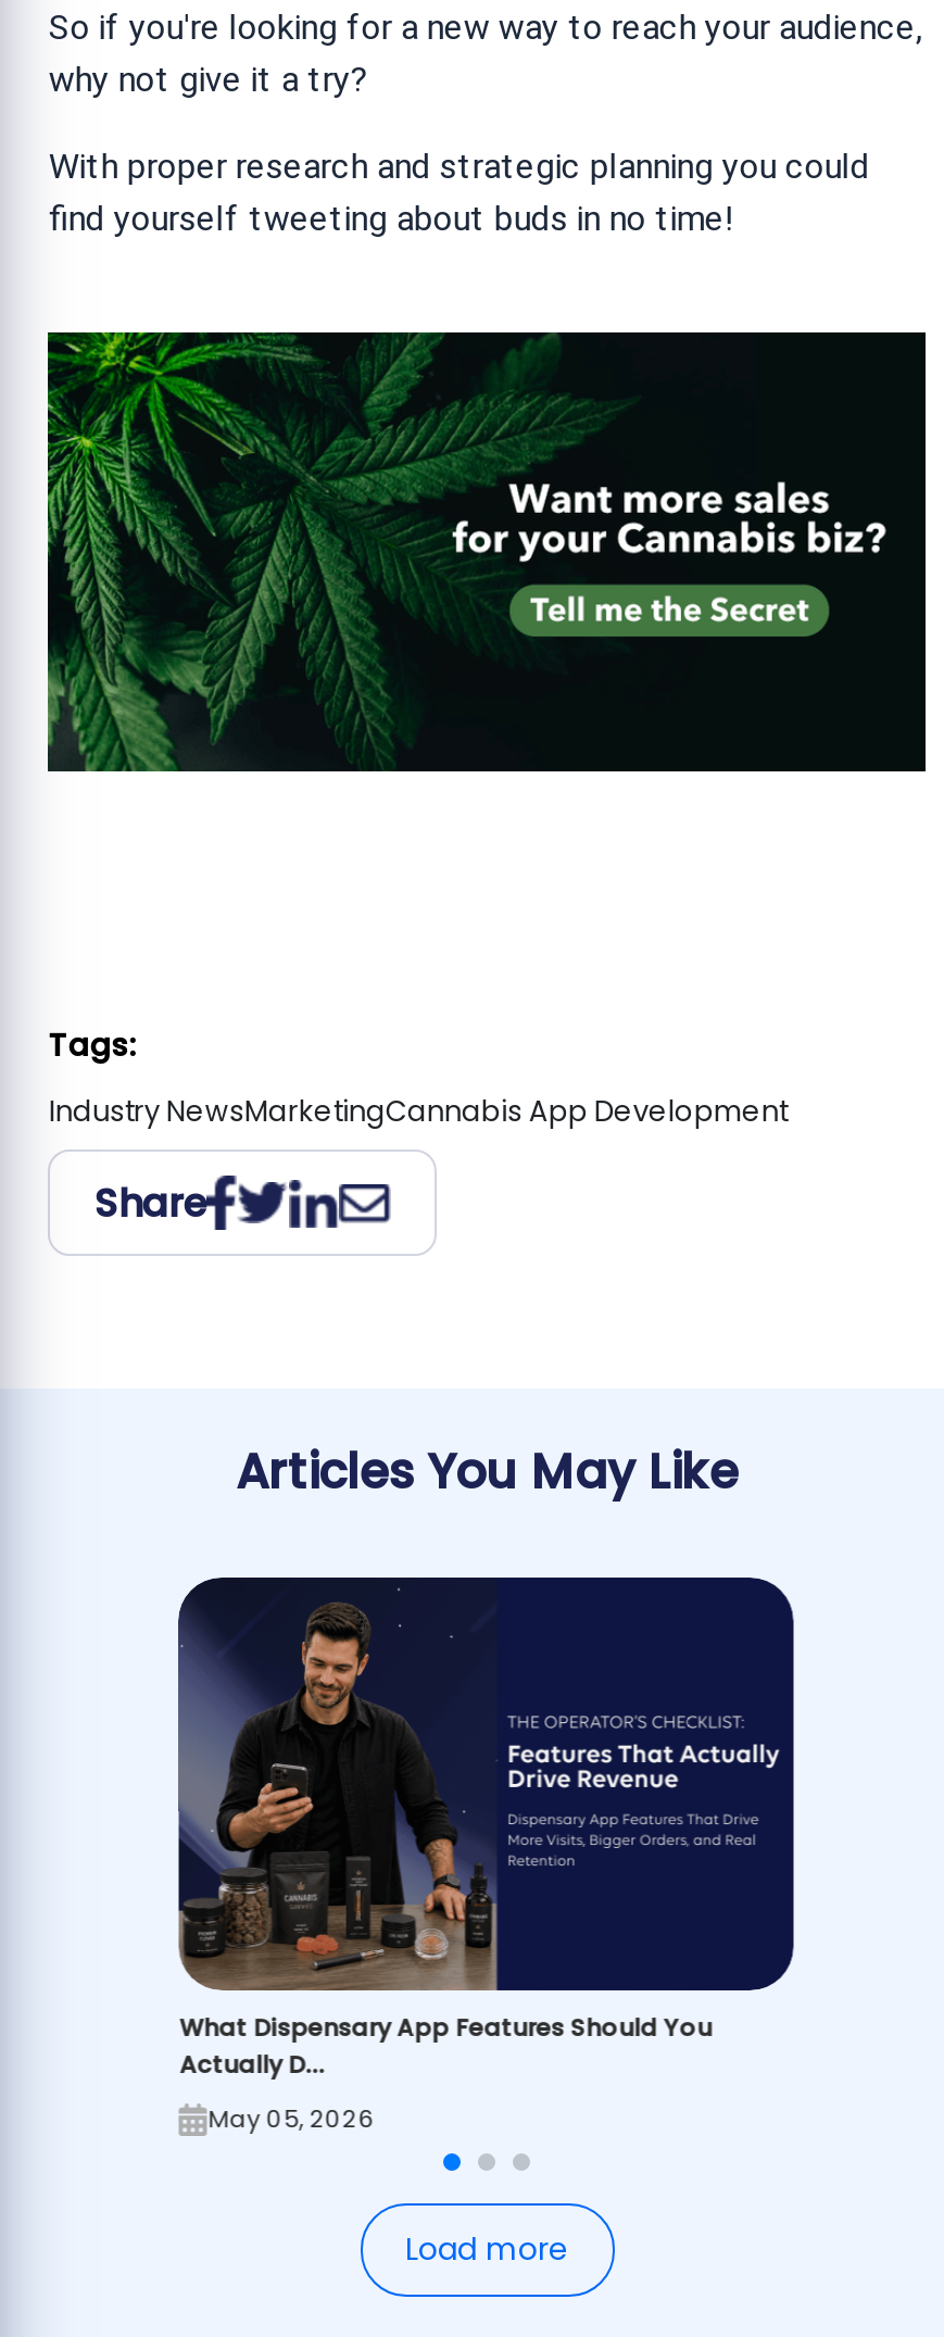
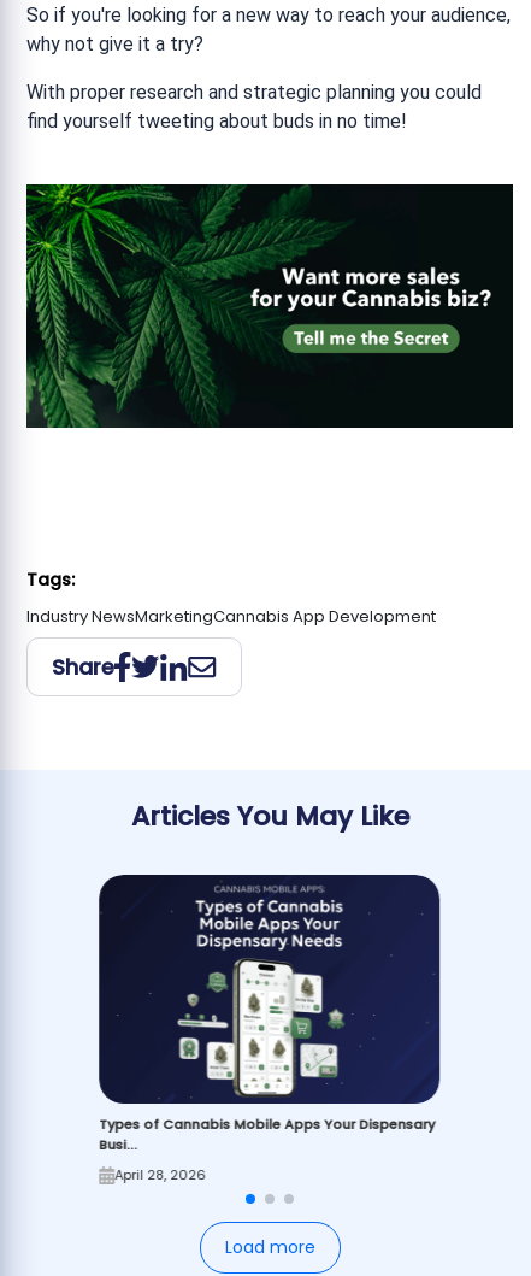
[178,1599,780,2081] [image] | What Dispensary App Features Should You | Actually D... -> [99,884,435,1154] [image] | Types of Cannabis Mobile Apps Your Dispensary | Busi...
[208,2101,375,2136] May 05, 2026 -> [115,1165,207,1185] April 28, 2026

